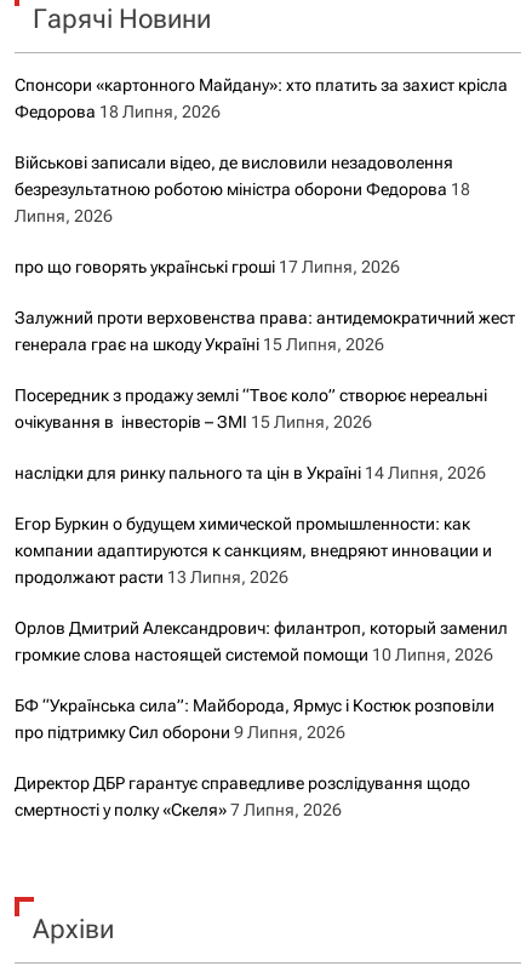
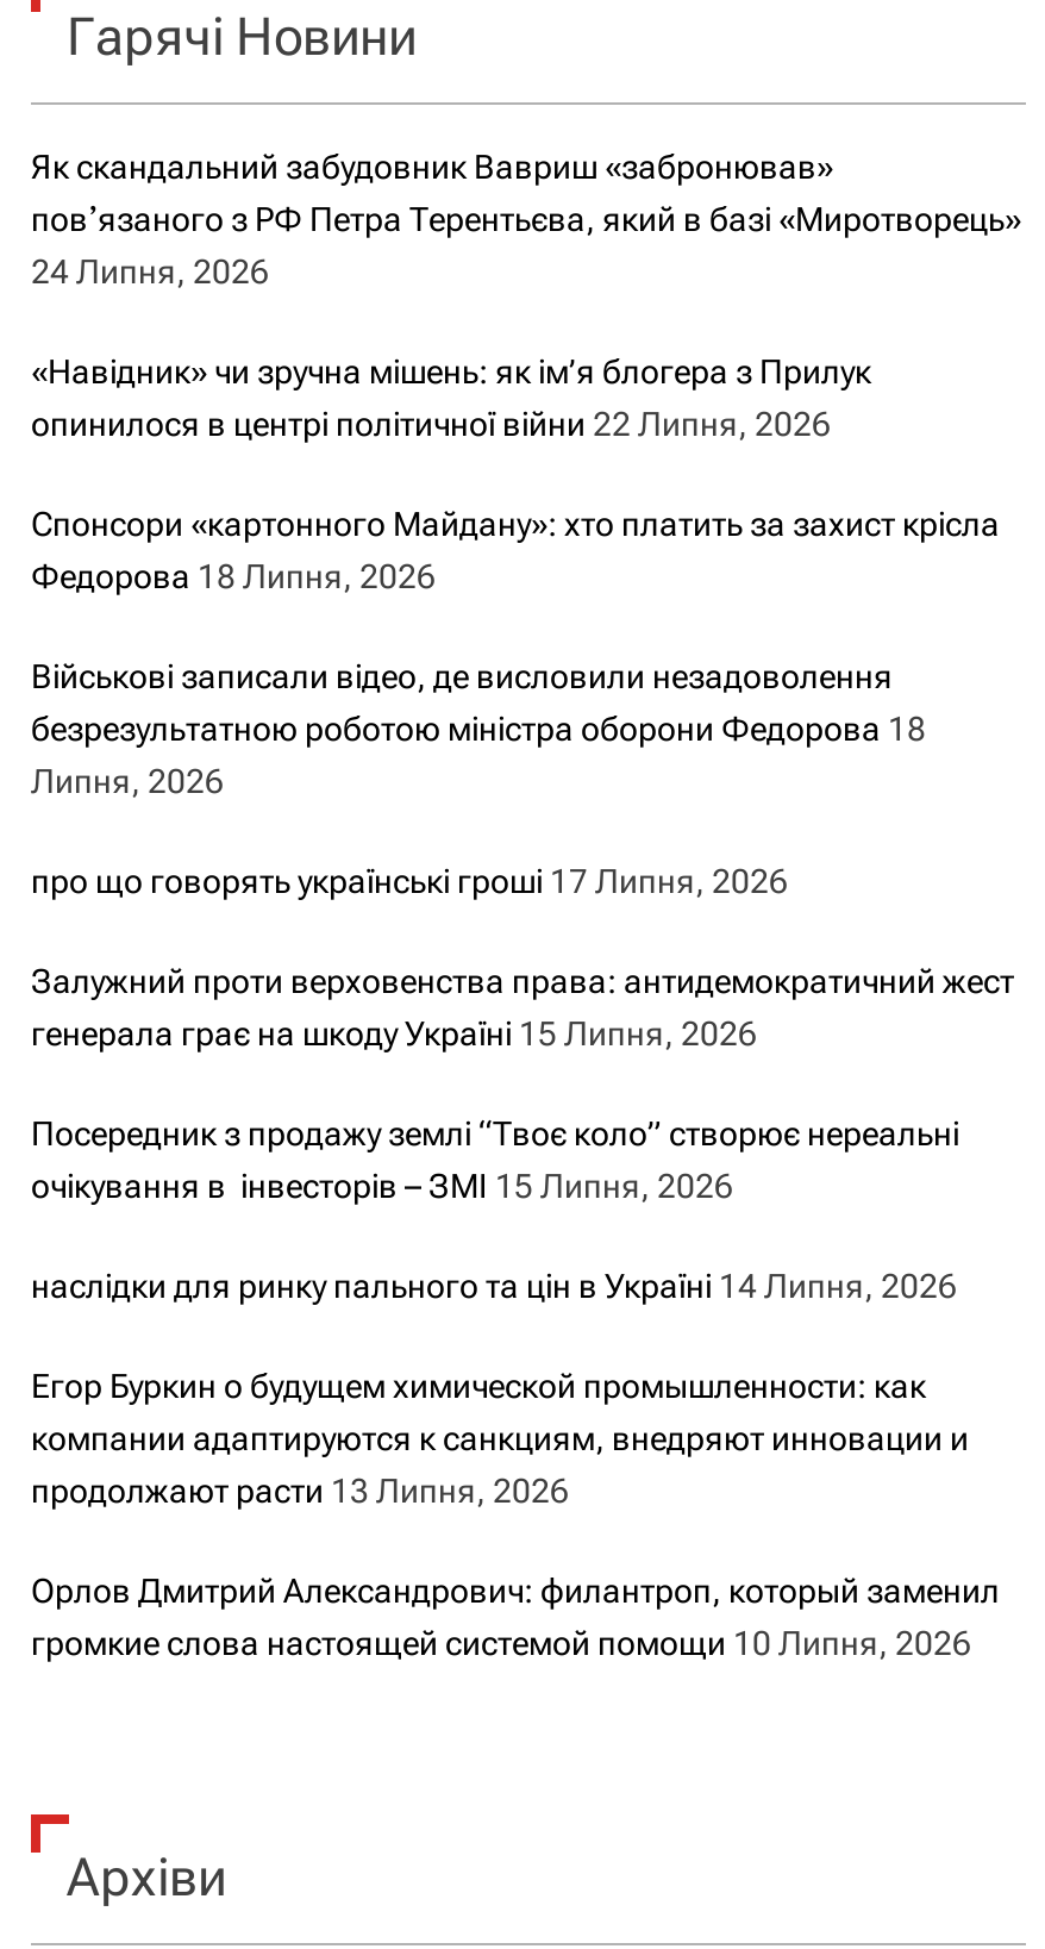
none -> [31,147,1021,443] Як скандальний забудовник Вавриш «забронював» | повʼязаного з РФ Петра Терентьєва, який в базі «Миротворець» | 24 Липня, 2026 | «Навідник» чи зручна мішень: як ім’я блогера з Прилук | опинилося в центрі політичної війни 22 Липня, 2026
moved [15,75,515,664] -> [31,505,1014,1662]: Спонсори «картонного Майдану»: хто платить за захист крісла | Федорова 18 Липня, 2026 | Військові записали відео, де висловили незадоволення | ... | Орлов Дмитрий Александрович: филантроп, который заменил | громкие слова настоящей системой помощи 10 Липня, 2026
[15,696,494,819] БФ “Українська сила”: Майборода, Ярмус і Костюк розповіли | про підтримку Сил оборони 9 Липня, 2026 | Директор ДБР гарантує справедливе розслідування щодо | смертності у полку «Скеля» 7 Липня, 2026 -> none

